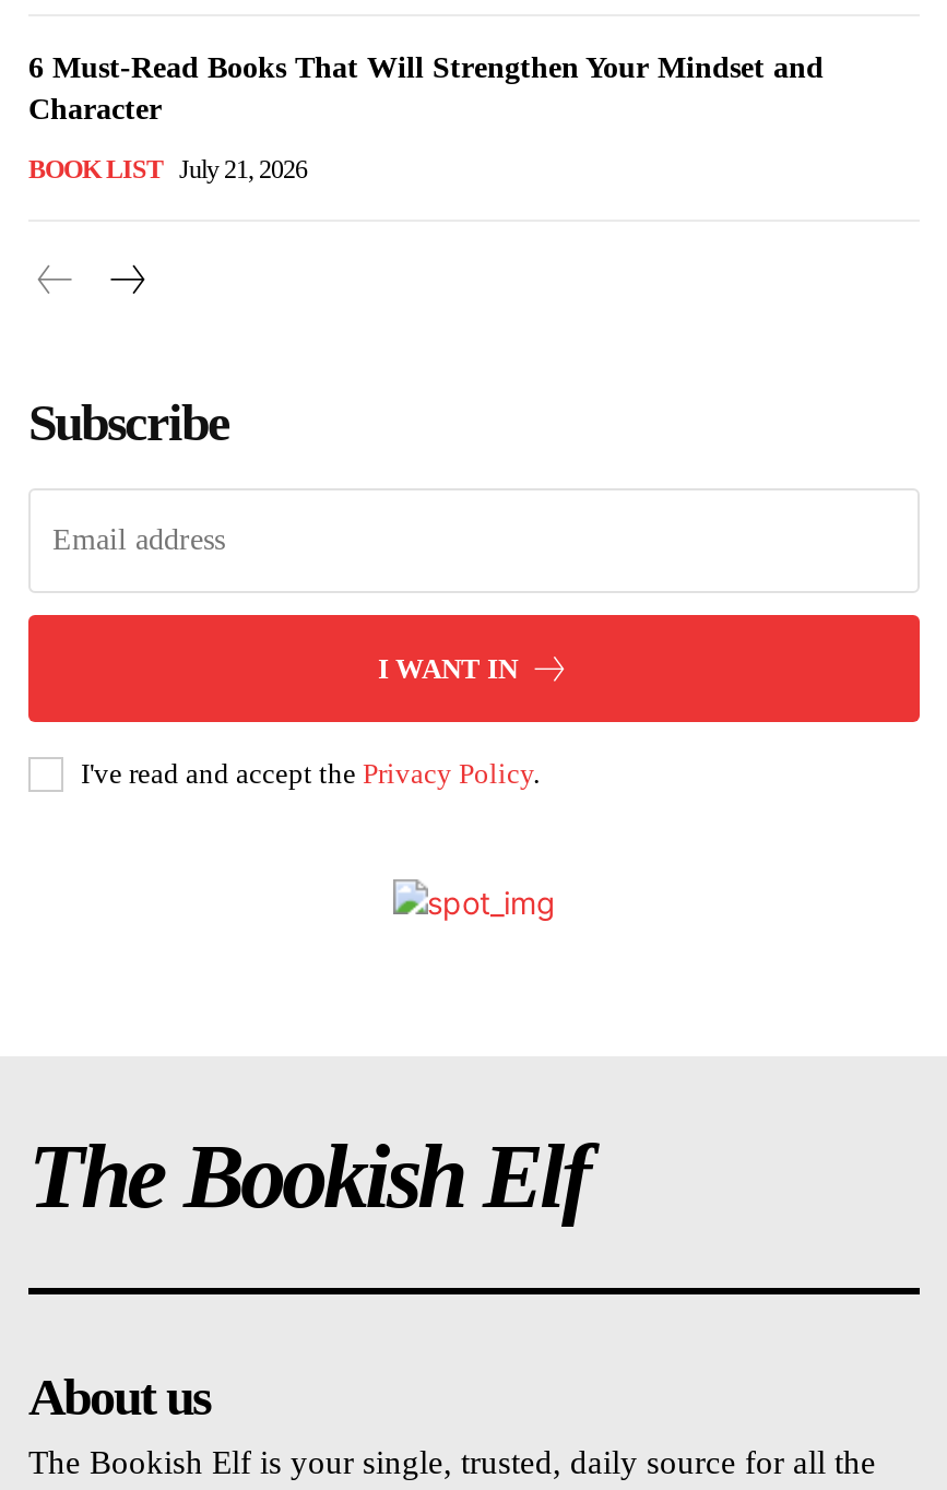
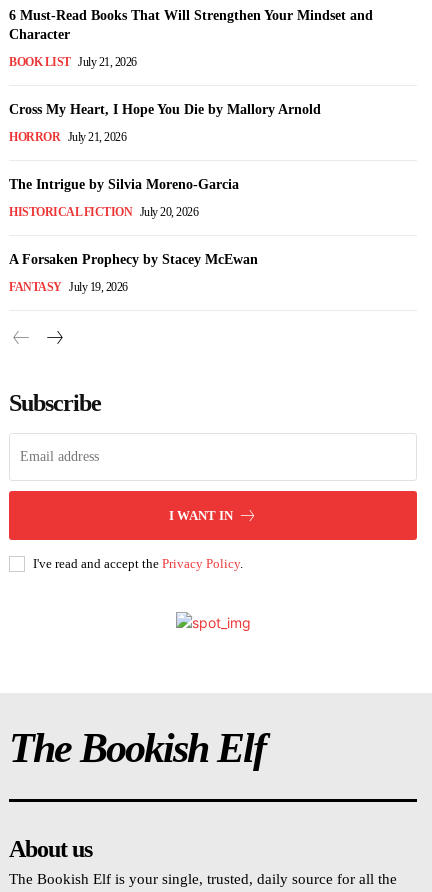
none -> [9,102,321,294] Cross My Heart, I Hope You Die by Mallory Arnold | HORROR July 21, 2026 | The Intrigue by Silvia Moreno-Garcia | HISTORICAL FICTION July 20, 2026 | A Forsaken Prophecy by Stacey McEwan | FANTASY July 19, 2026

